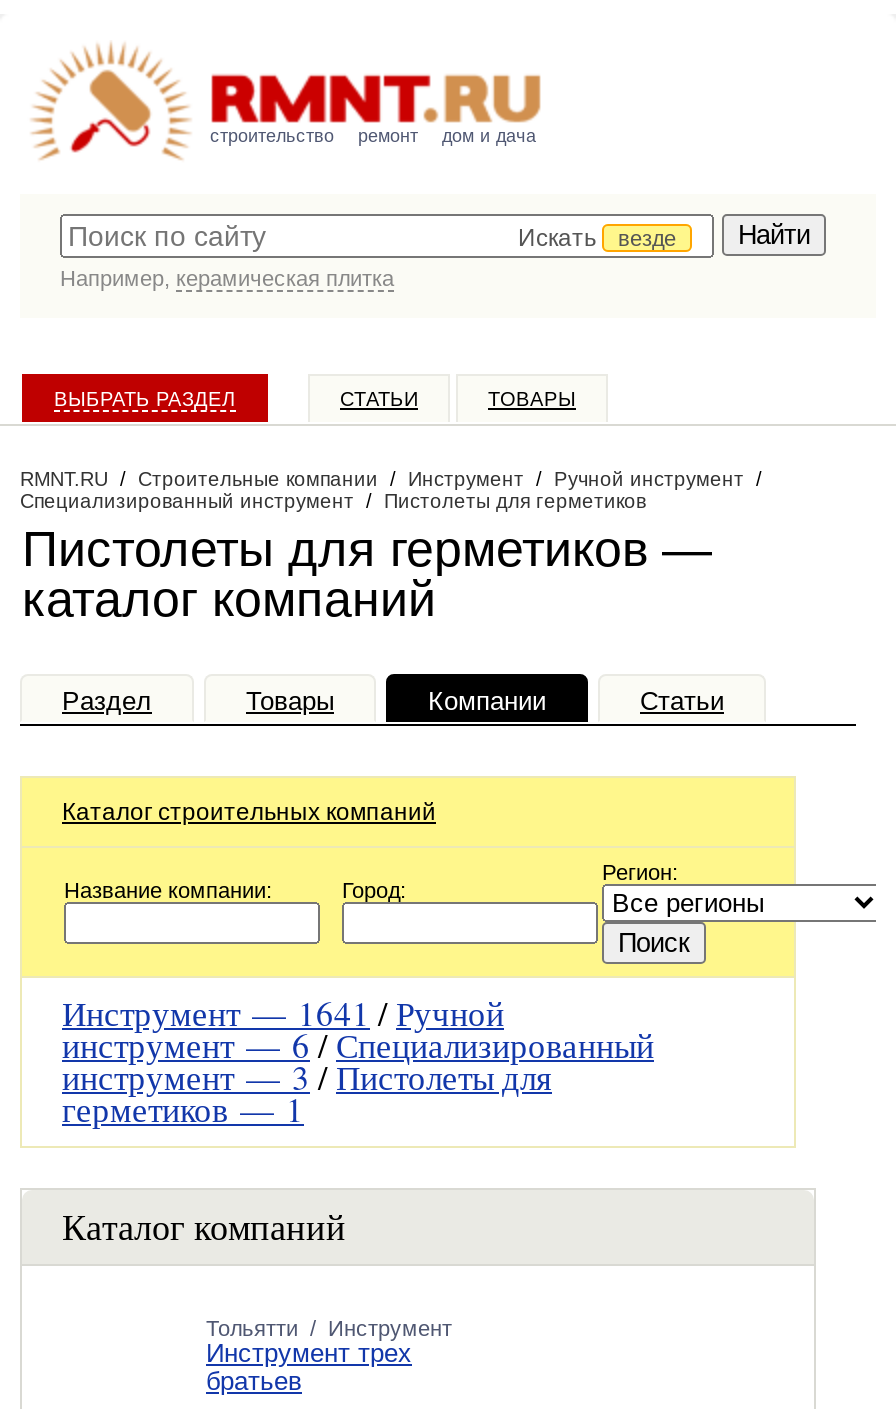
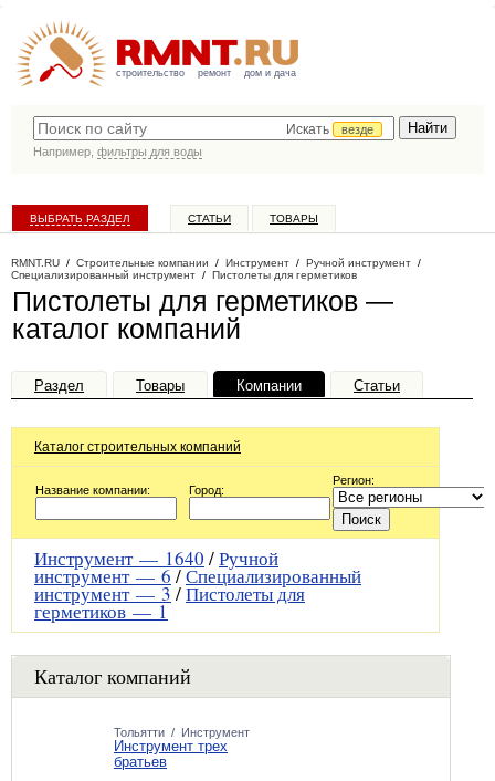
[60,266,394,290] Например, керамическая плитка -> [33,145,202,158] Например, фильтры для воды
[62,990,504,1036] Инструмент — 1641 / Ручной -> [34,545,278,571] Инструмент — 1640 / Ручной

